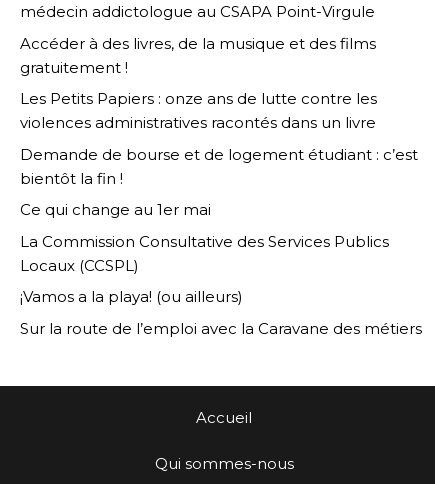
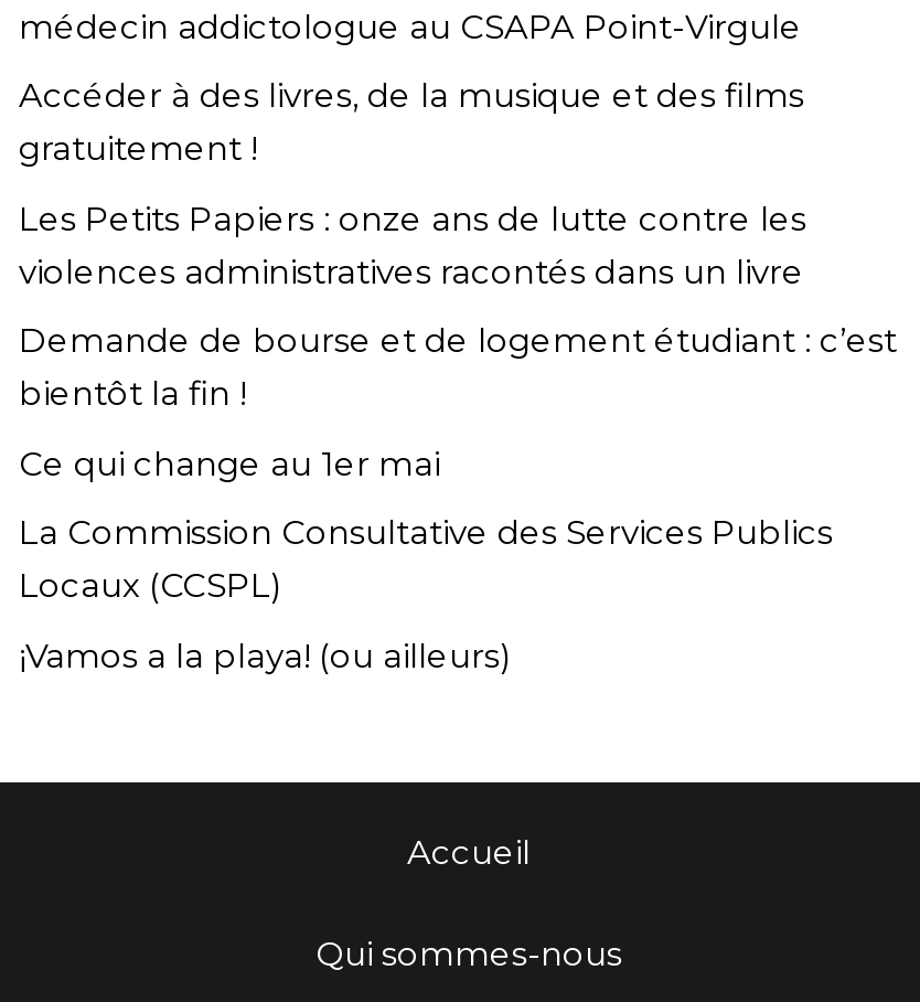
[20,319,422,338] Sur la route de l’emploi avec la Caravane des métiers -> none

